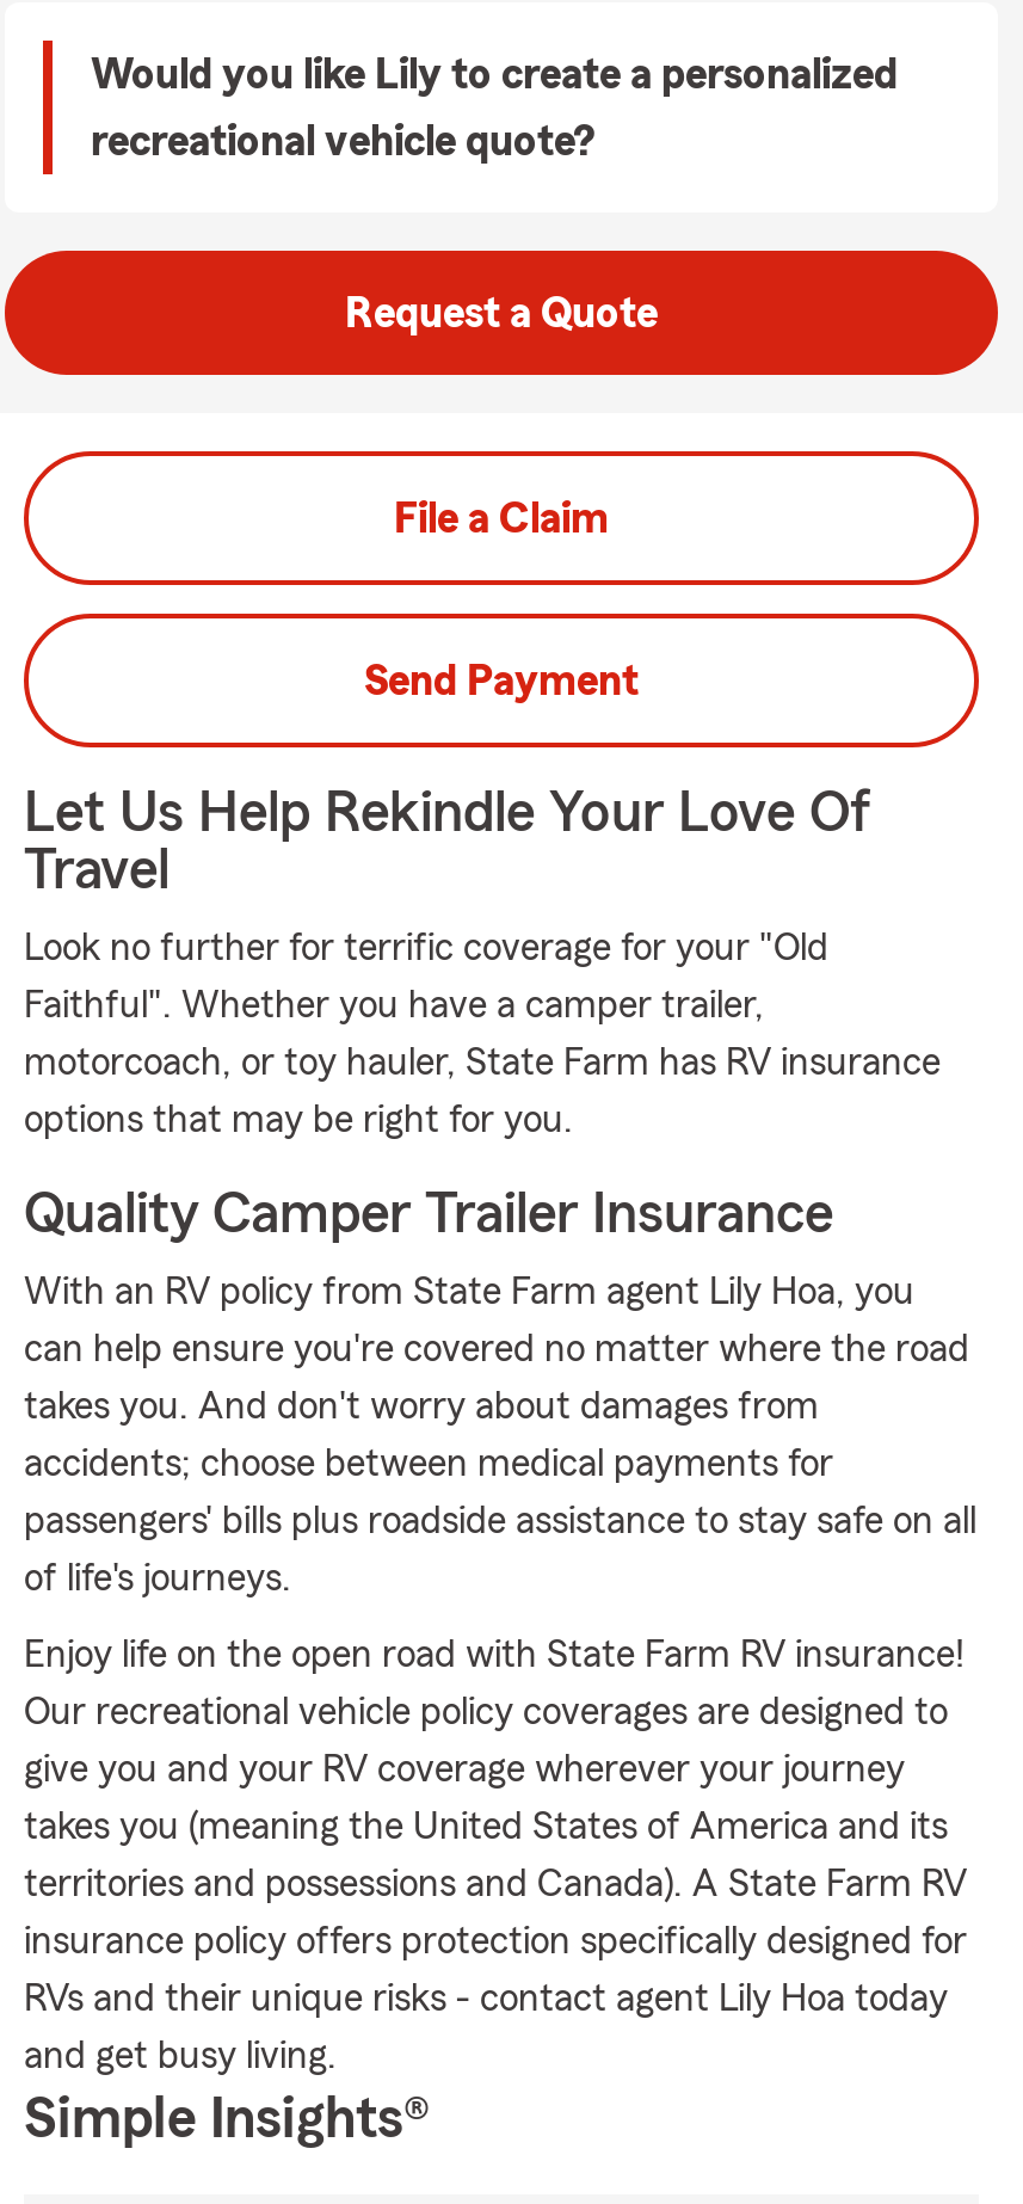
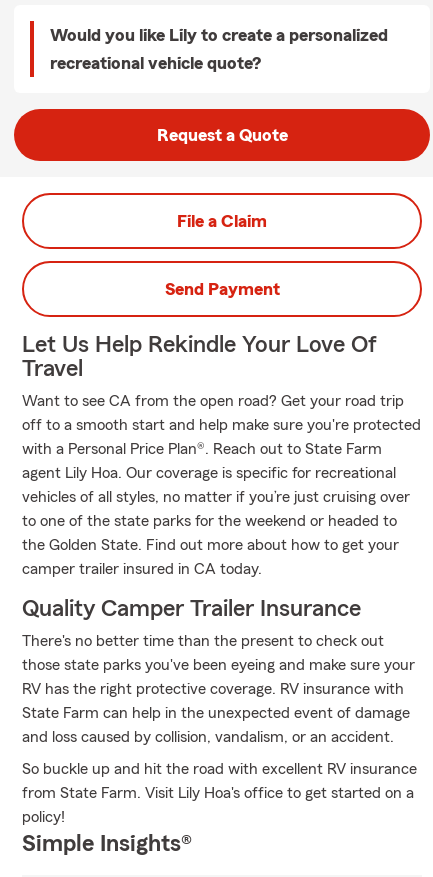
[24,929,941,1139] Look no further for terrific coverage for your "Old | Faithful". Whether you have a camper trailer, | motorcoach, or toy hauler, State Farm has RV insurance | options that may be right for you. -> [22,393,421,577] Want to see CA from the open road? Get your road trip | off to a smooth start and help make sure you're protected | with a Personal Price Plan®. Reach out to State Farm | agent Lily Hoa. Our coverage is specific for recreational | vehicles of all styles, no matter if you’re just cruising over | to one of the state parks for the weekend or headed to | the Golden State. Find out more about how to get your | camper trailer insured in CA today.
moved [24,1187,833,1244] -> [22,597,361,621]: Quality Camper Trailer Insurance
[24,1273,976,2075] With an RV policy from State Farm agent Lily Hoa, you | can help ensure you're covered no matter where the road | takes you. And don't worry about damages from | accidents; choose between medical payments for | passengers' bills plus roadside assistance to stay safe on all | of life's journeys. | Enjoy life on the open road with State Farm RV insurance! | Our recreational vehicle policy coverages are designed to | give you and your RV coverage wherever your journey | takes you (meaning the United States of America and its | territories and possessions and Canada). A State Farm RV | insurance policy offers protection specifically designed for | RVs and their unique risks - contact agent Lily Hoa today | and get busy living. -> [22,633,417,825] There's no better time than the present to check out | those state parks you've been eyeing and make sure your | RV has the right protective coverage. RV insurance with | State Farm can help in the unexpected event of damage | and loss caused by collision, vandalism, or an accident. | So buckle up and hit the road with excellent RV insurance | from State Farm. Visit Lily Hoa's office to get started on a | policy!

